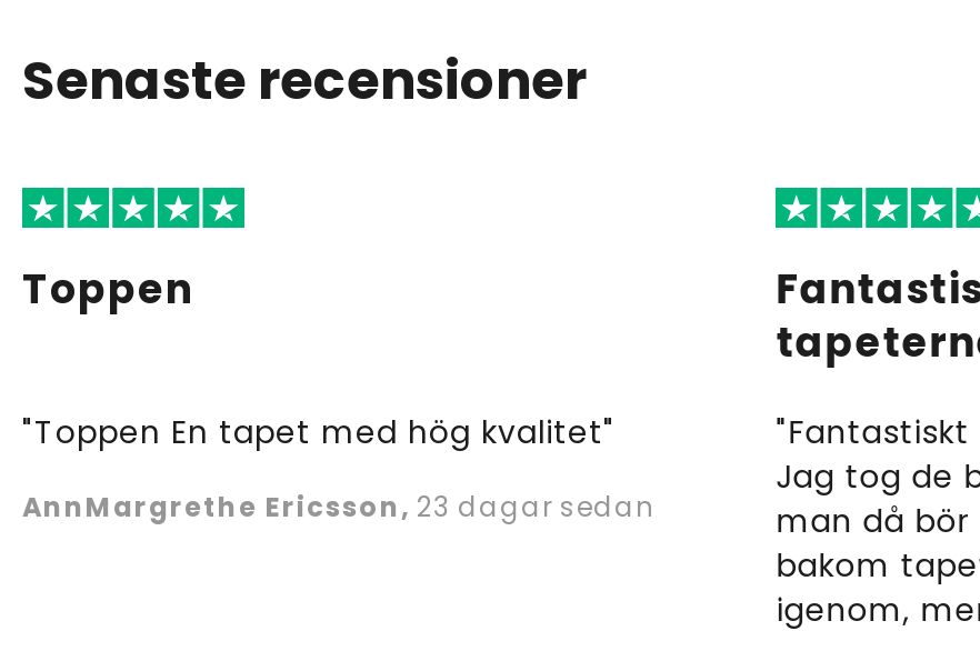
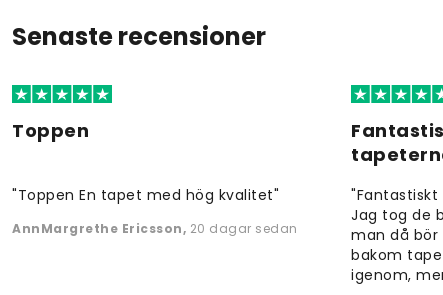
[22,489,654,526] AnnMargrethe Ericsson, 23 dagar sedan -> [12,220,297,237] AnnMargrethe Ericsson, 20 dagar sedan

